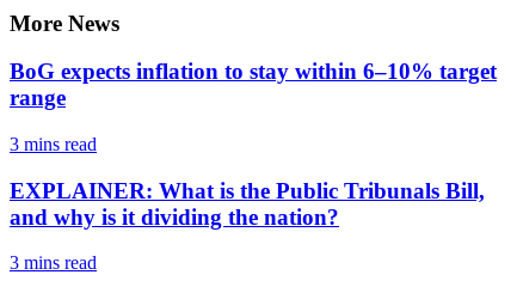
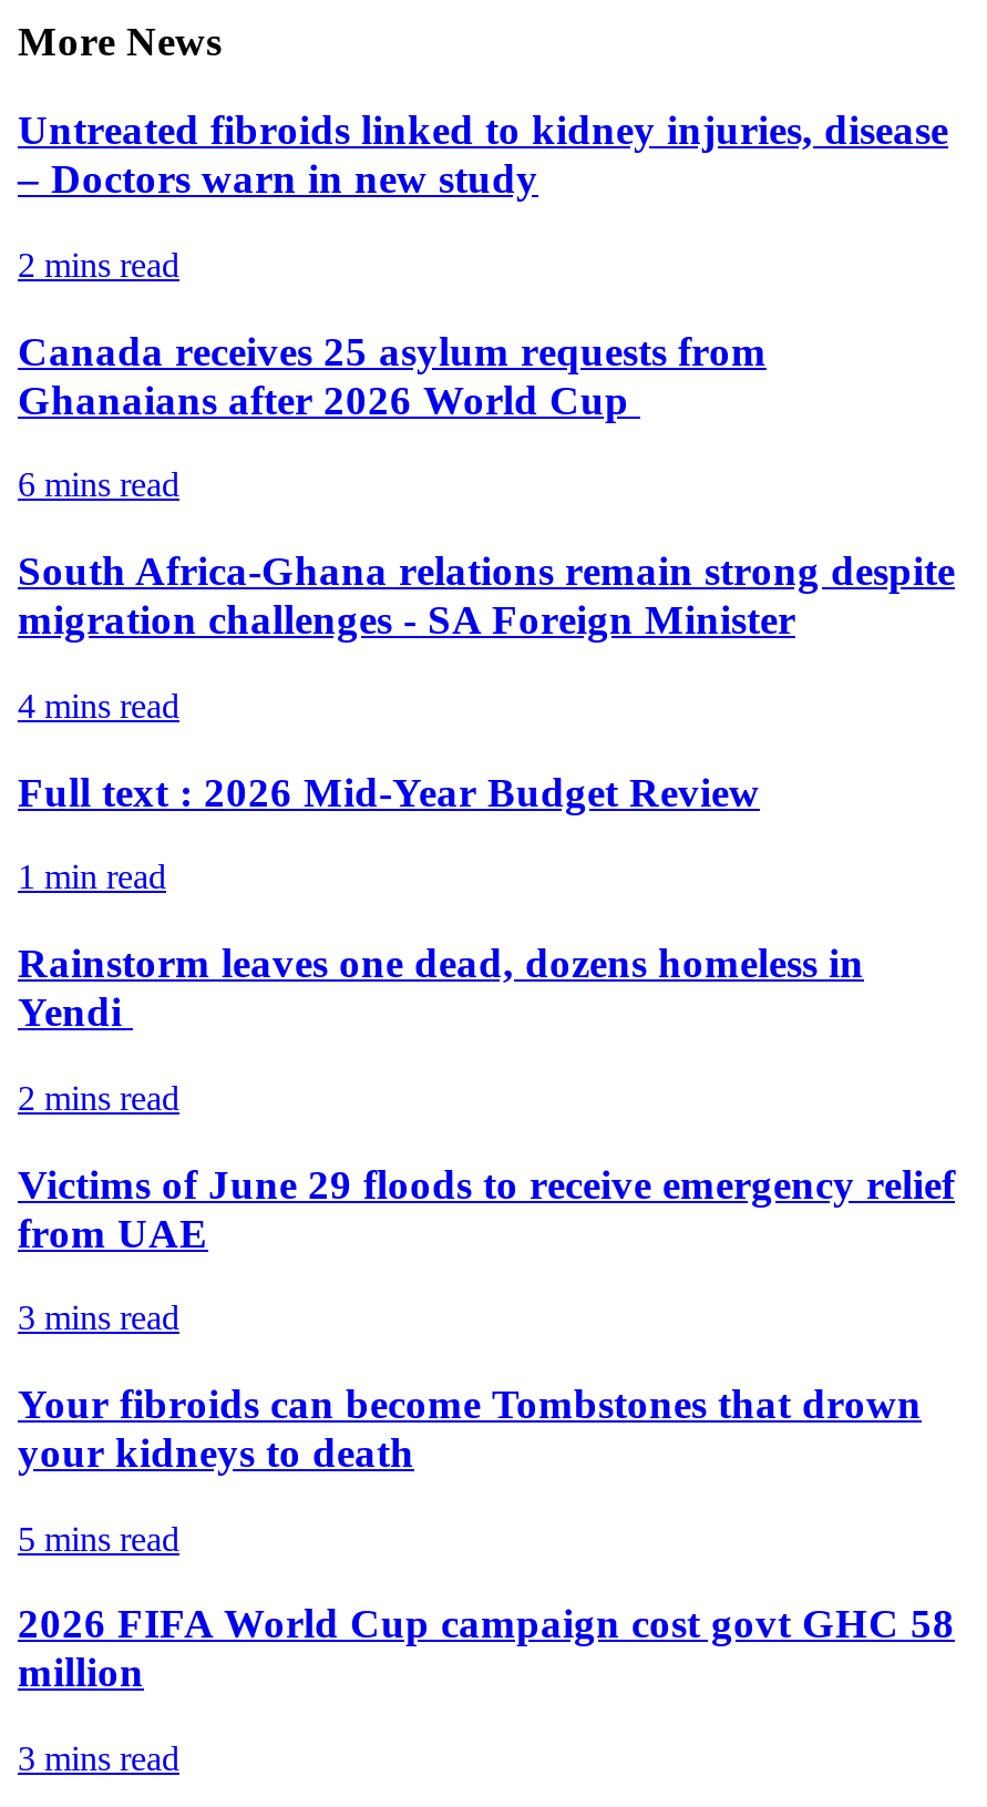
[10,59,497,110] BoG expects inflation to stay within 6–10% target | range -> [18,107,955,1255] Untreated fibroids linked to kidney injuries, disease | – Doctors warn in new study | 2 mins read | Canada receives 25 asylum requests from | Ghanaians after 2026 World Cup | 6 mins read | South Africa-Ghana relations remain strong despite | migration challenges - SA Foreign Minister | 4 mins read | Full text : 2026 Mid-Year Budget Review | 1 min read | Rainstorm leaves one dead, dozens homeless in | Yendi | 2 mins read | Victims of June 29 floods to receive emergency relief | from UAE
[10,178,485,229] EXPLAINER: What is the Public Tribunals Bill, | and why is it dividing the nation? -> [18,1380,955,1696] Your fibroids can become Tombstones that drown | your kidneys to death | 5 mins read | 2026 FIFA World Cup campaign cost govt GHC 58 | million

